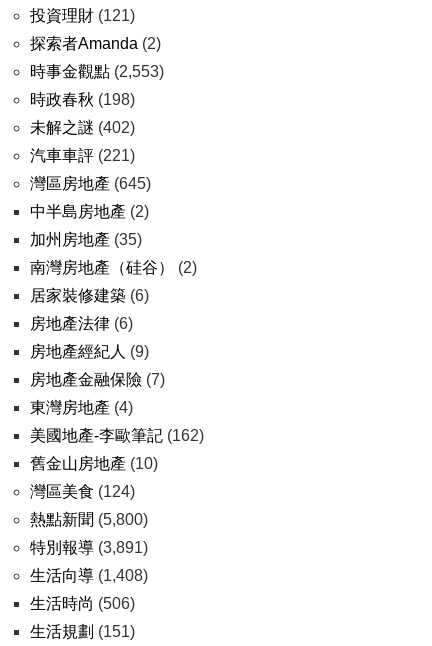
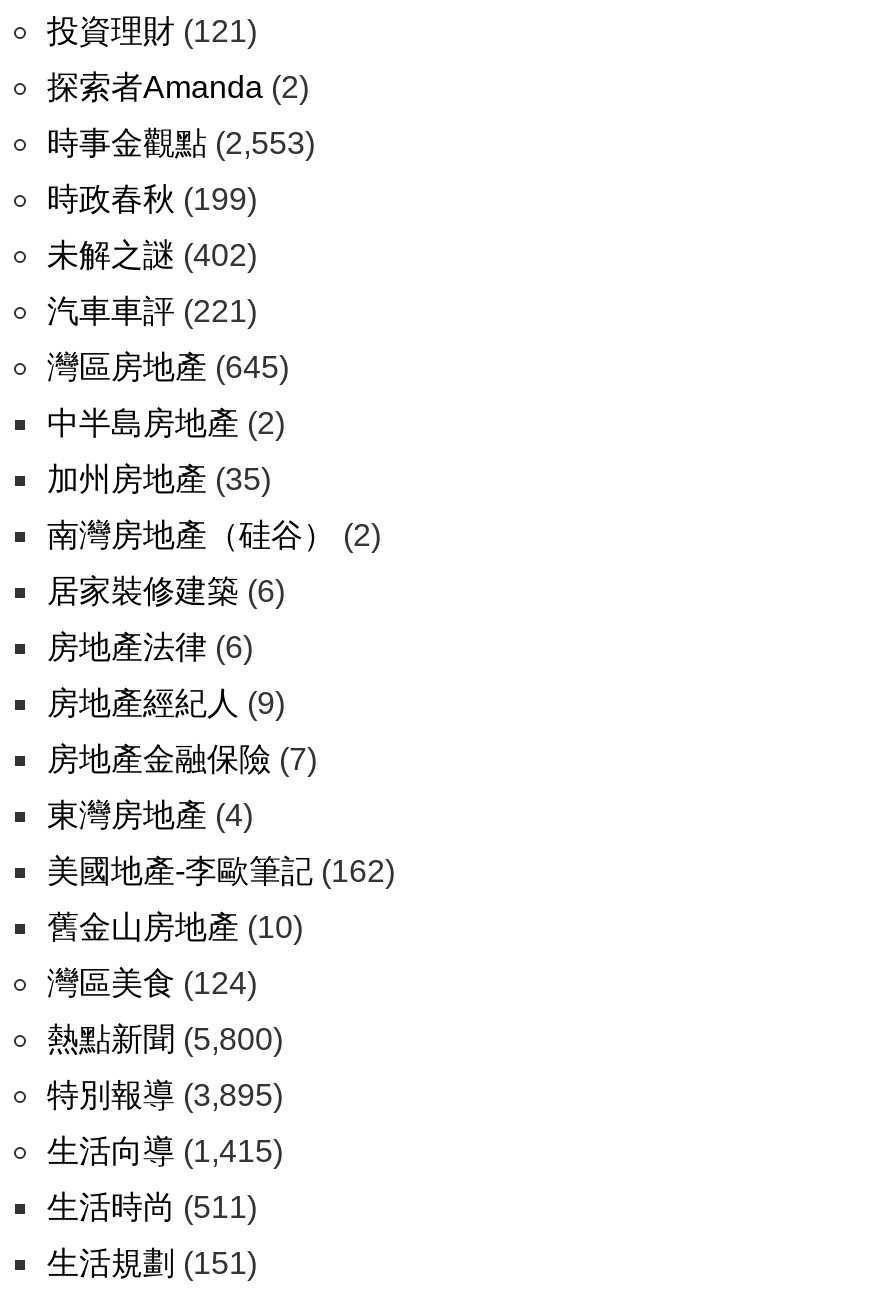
[30,91,135,108] 時政春秋(198) -> [47,182,257,216] 時政春秋(199)
[30,539,148,556] 特別報導(3,891) -> [47,1078,283,1112] 特別報導(3,895)
[30,567,148,584] 生活向導(1,408) -> [47,1134,283,1168] 生活向導(1,415)
[30,595,135,612] 生活時尚(506) -> [47,1190,257,1224] 生活時尚(511)

